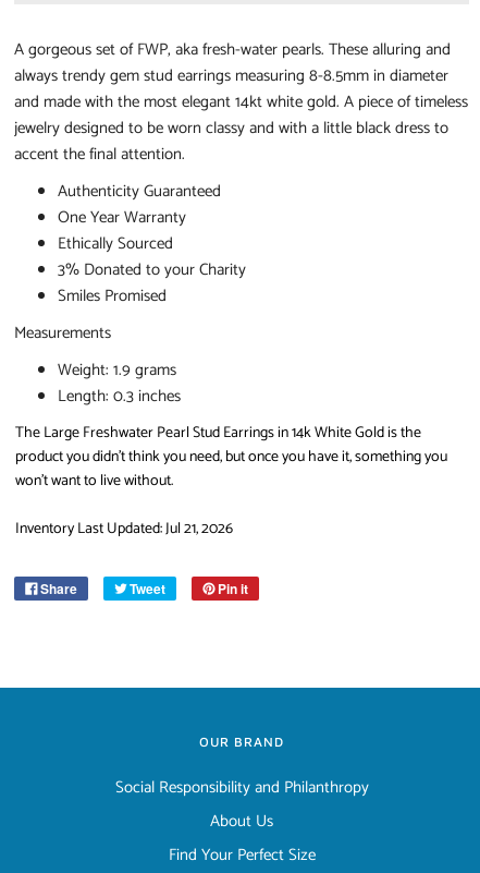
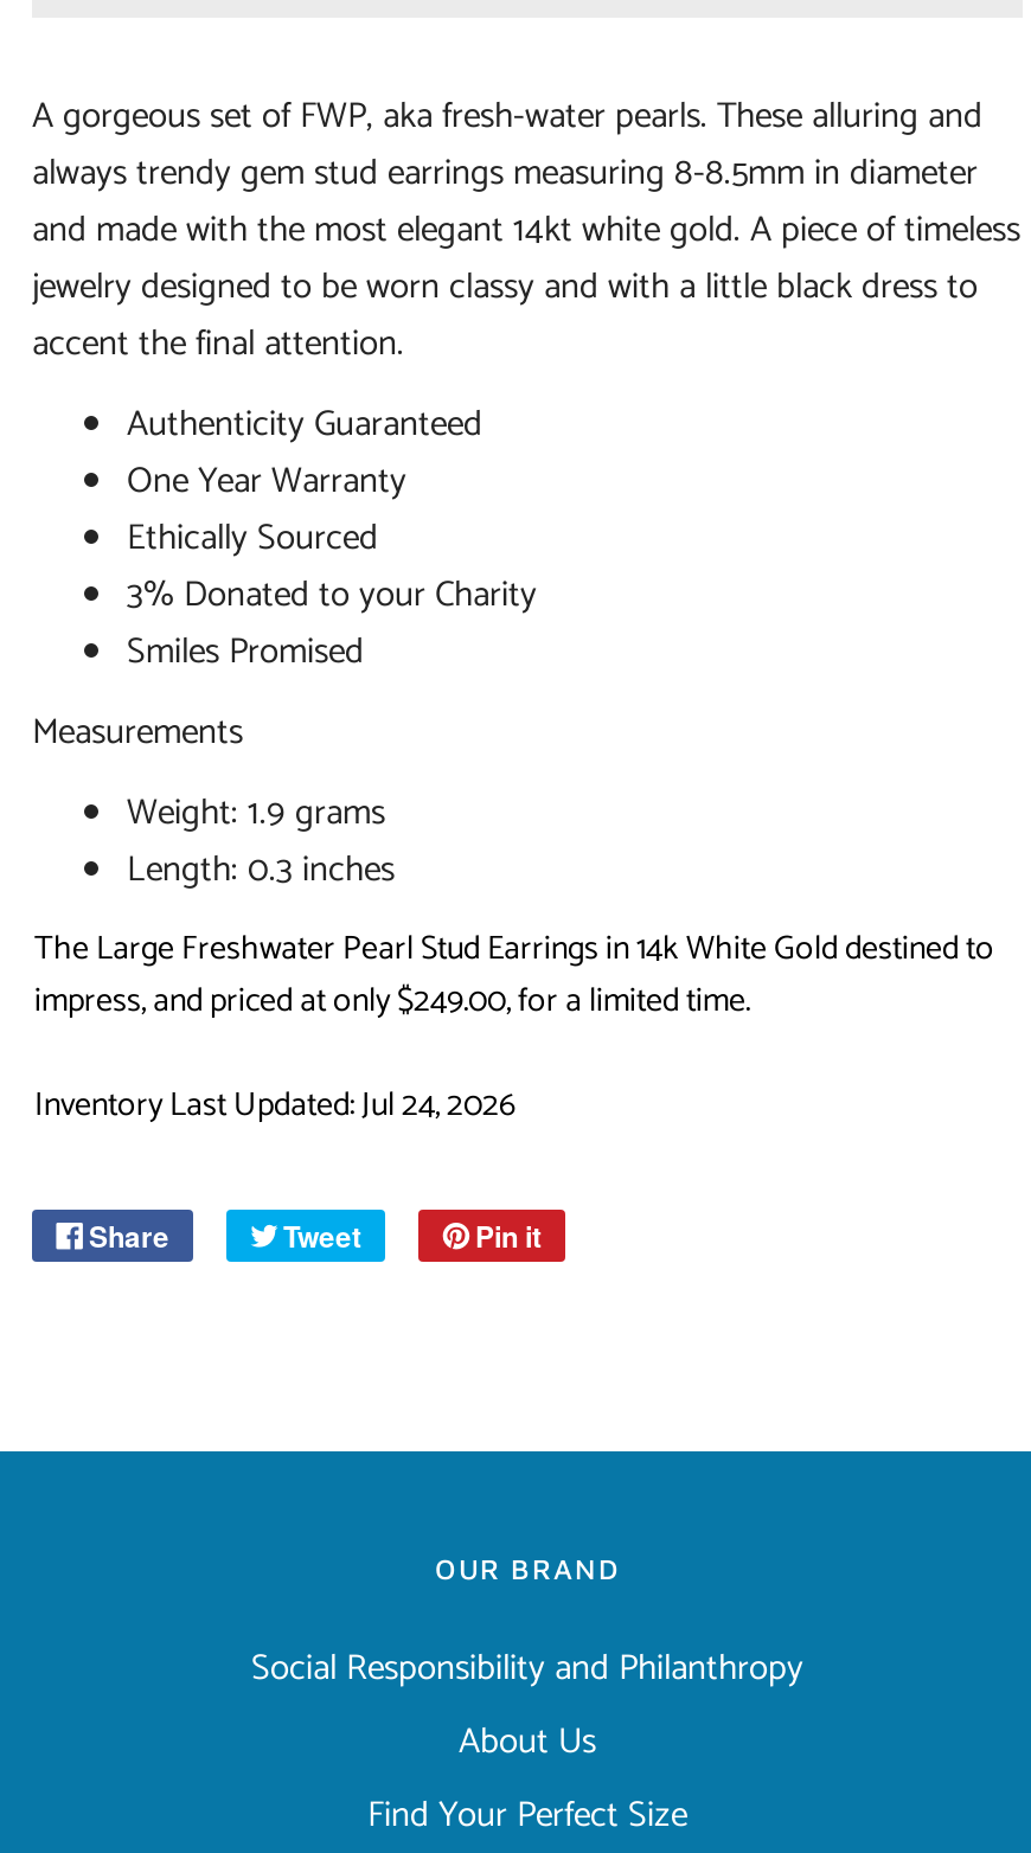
[15,421,447,494] The Large Freshwater Pearl Stud Earrings in 14k White Gold is the | product you didn't think you need, but once you have it, something you | won't want to live without. -> [34,922,994,1028] The Large Freshwater Pearl Stud Earrings in 14k White Gold destined to | impress, and priced at only $249.00, for a limited time.
[15,517,233,542] Inventory Last Updated: Jul 21, 2026 -> [34,1078,515,1132] Inventory Last Updated: Jul 24, 2026

